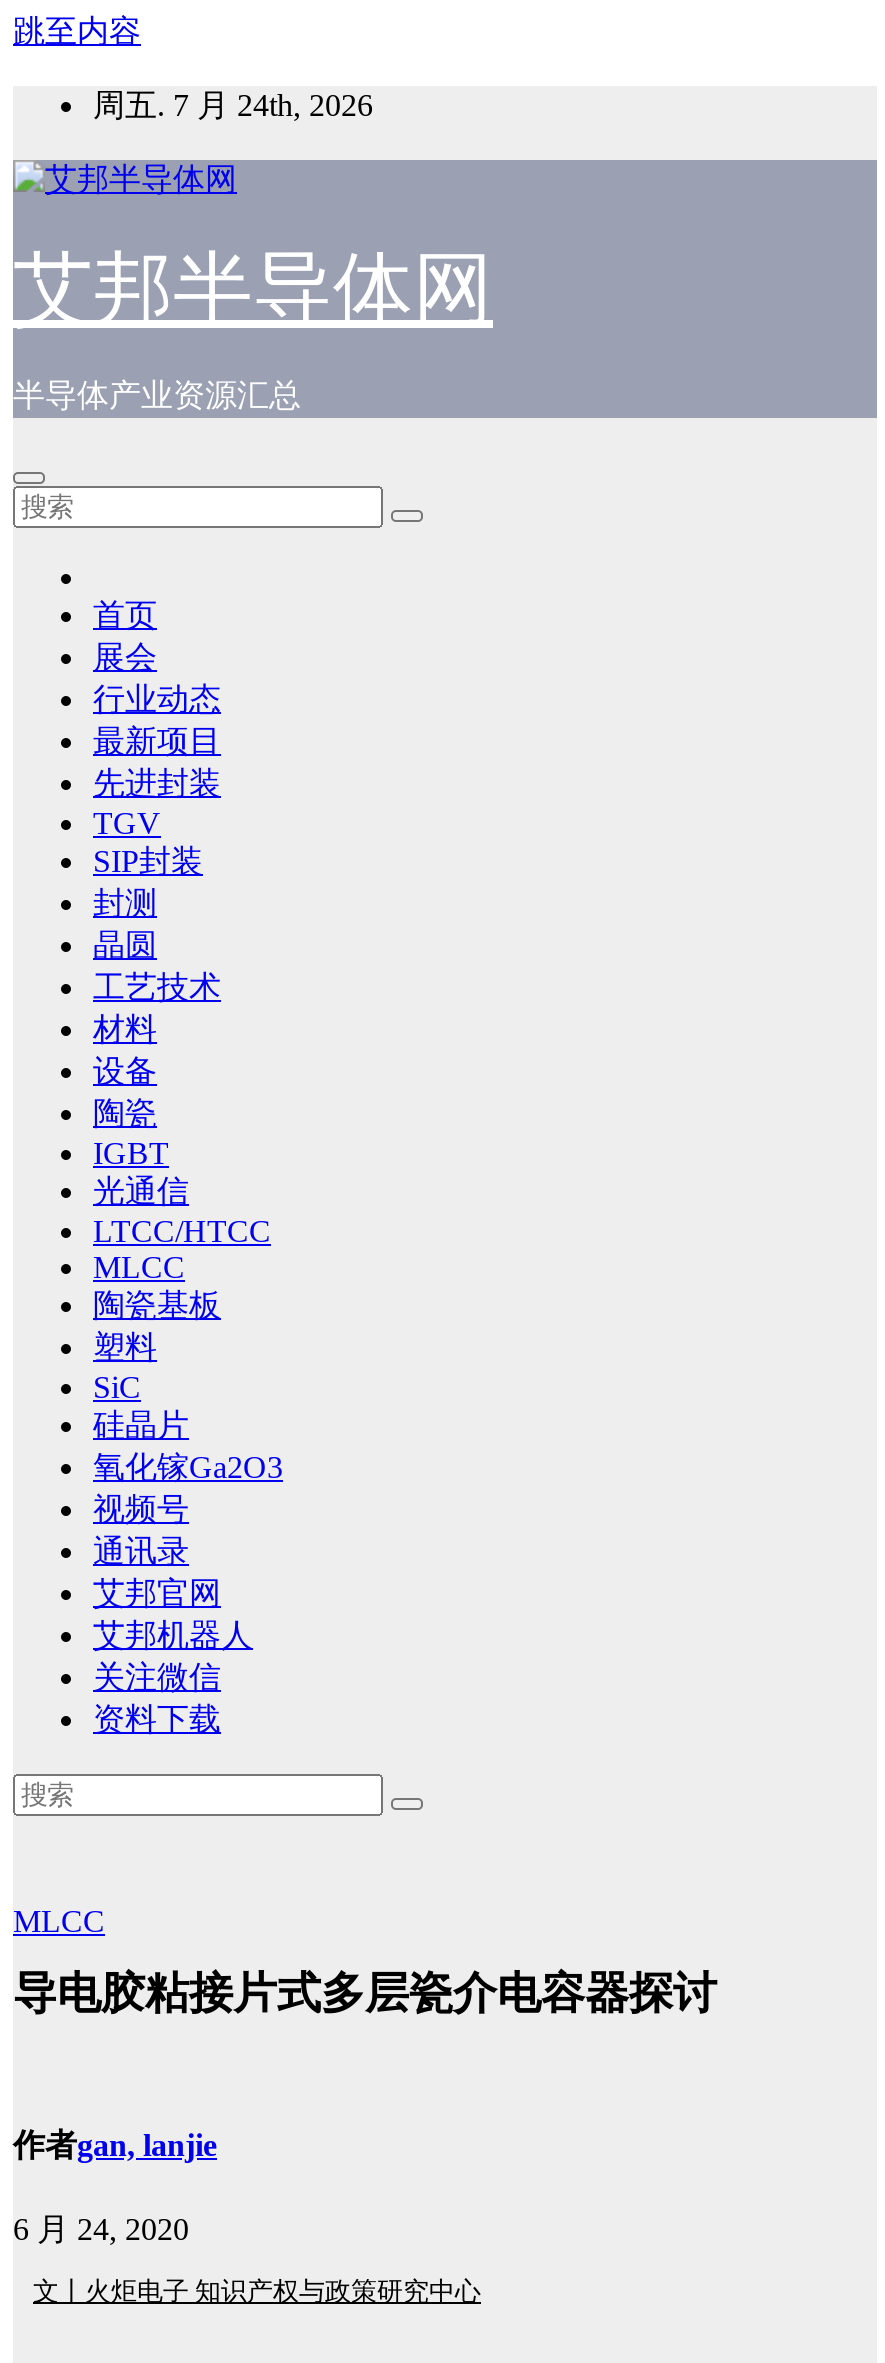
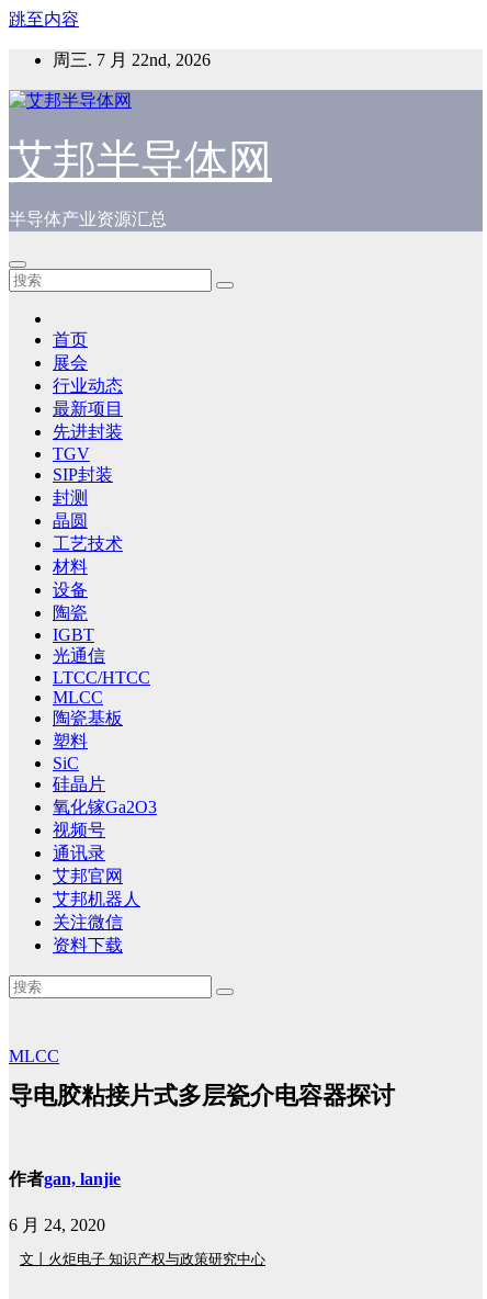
[93,88,373,122] 周五. 7 月 24th, 2026 -> [53,50,211,69] 周三. 7 月 22nd, 2026

